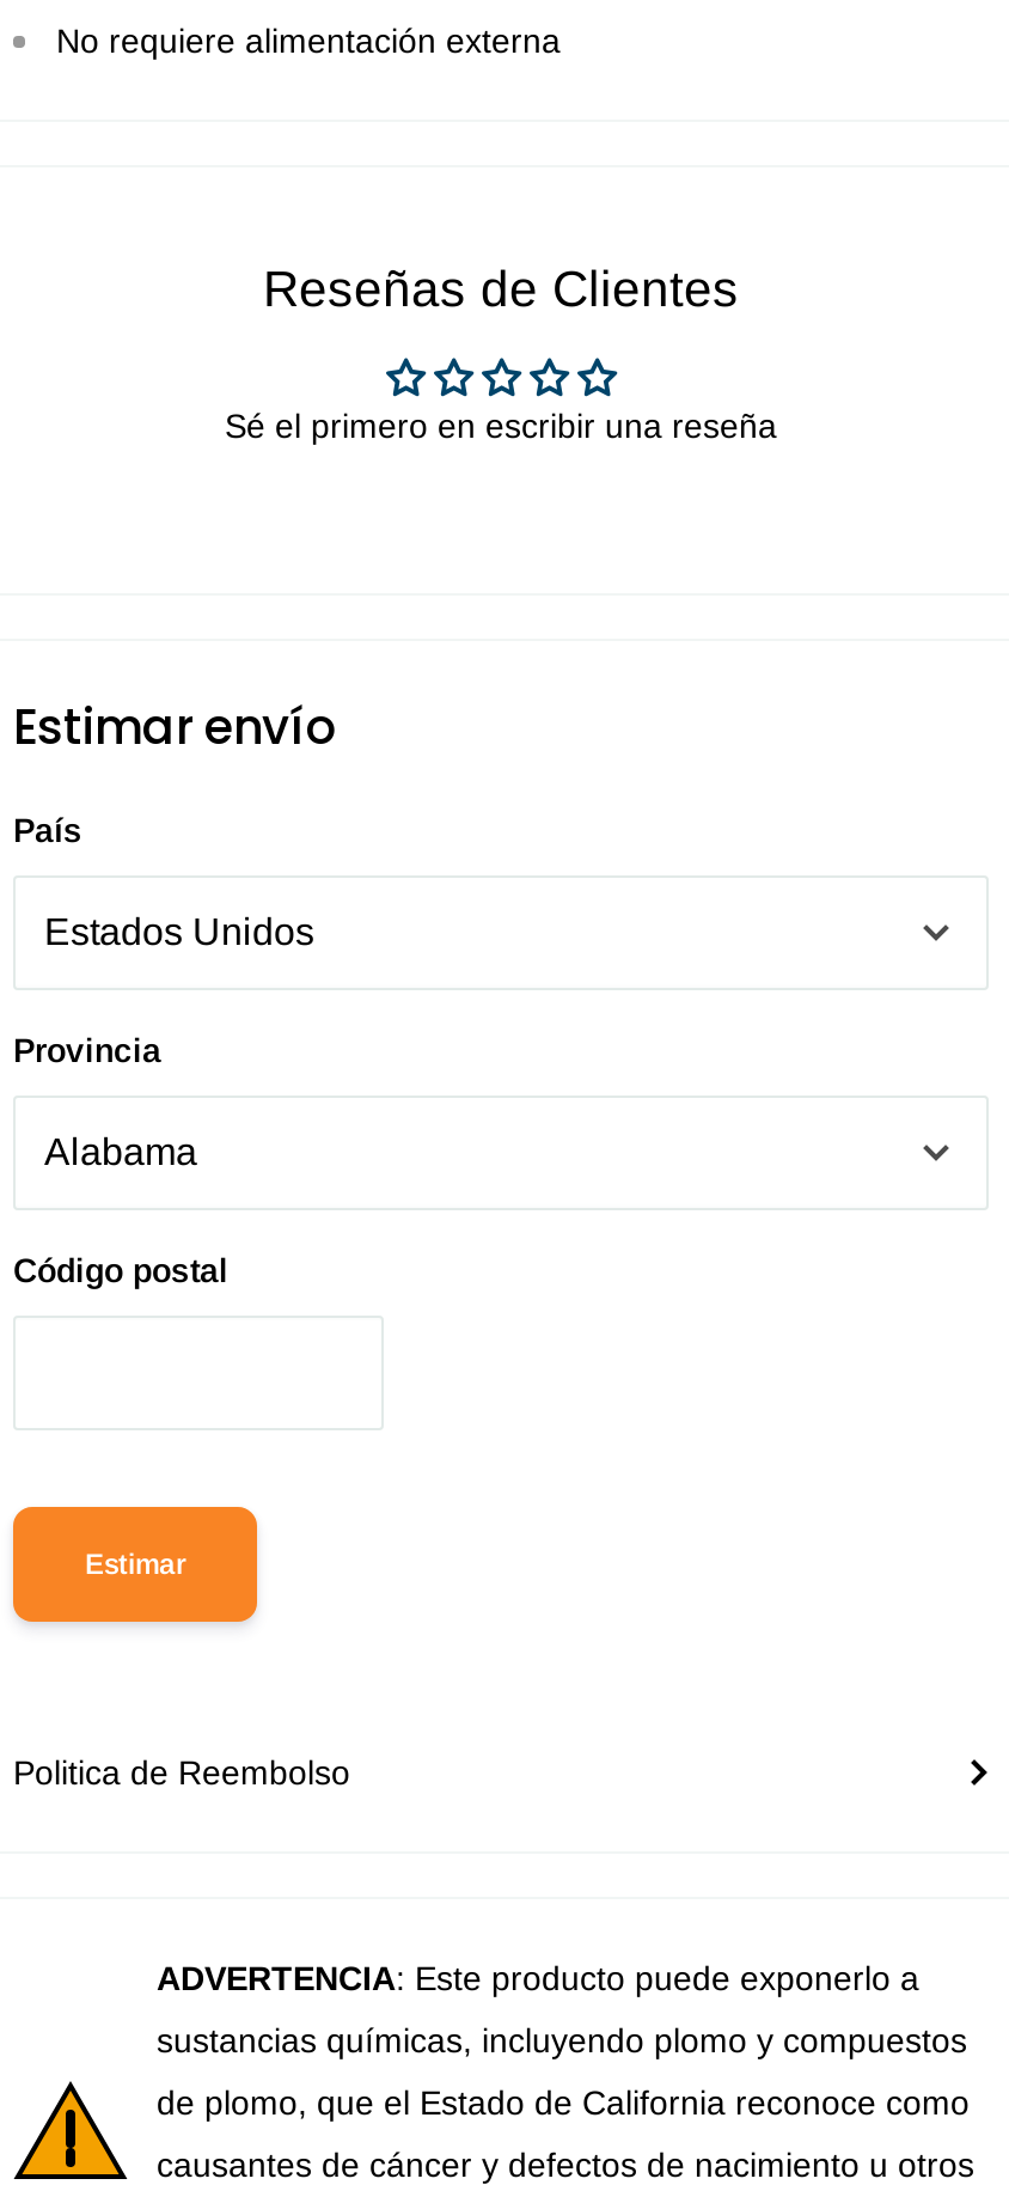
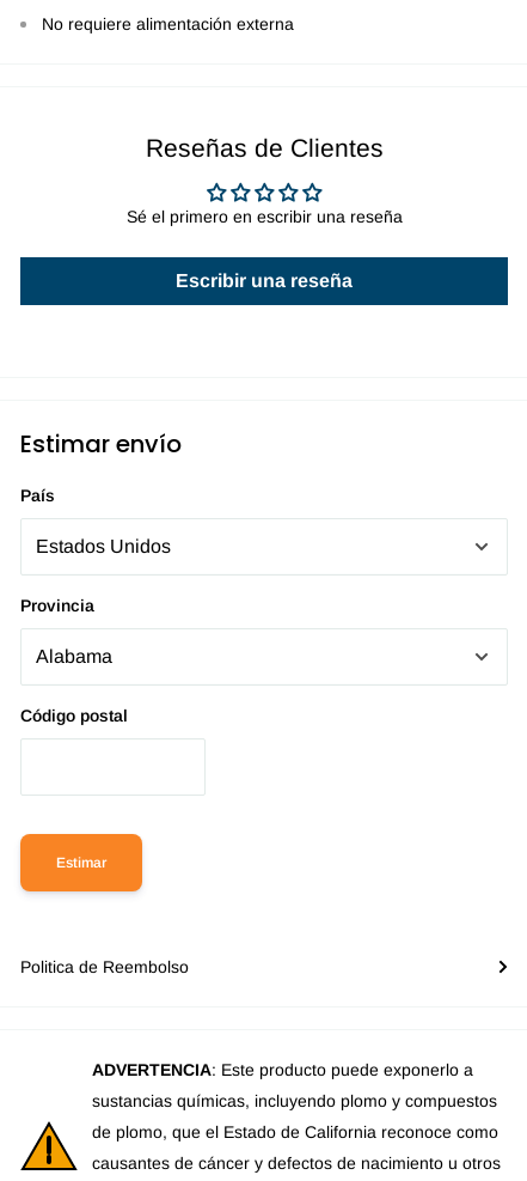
none -> [176,270,353,291] Escribir una reseña

